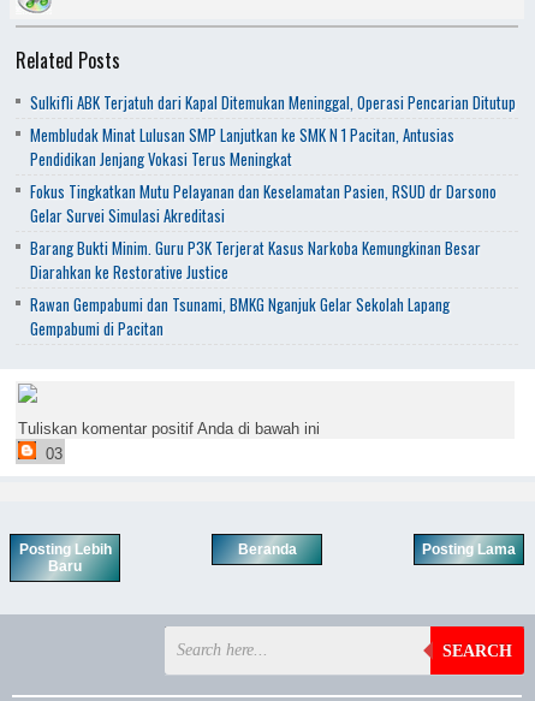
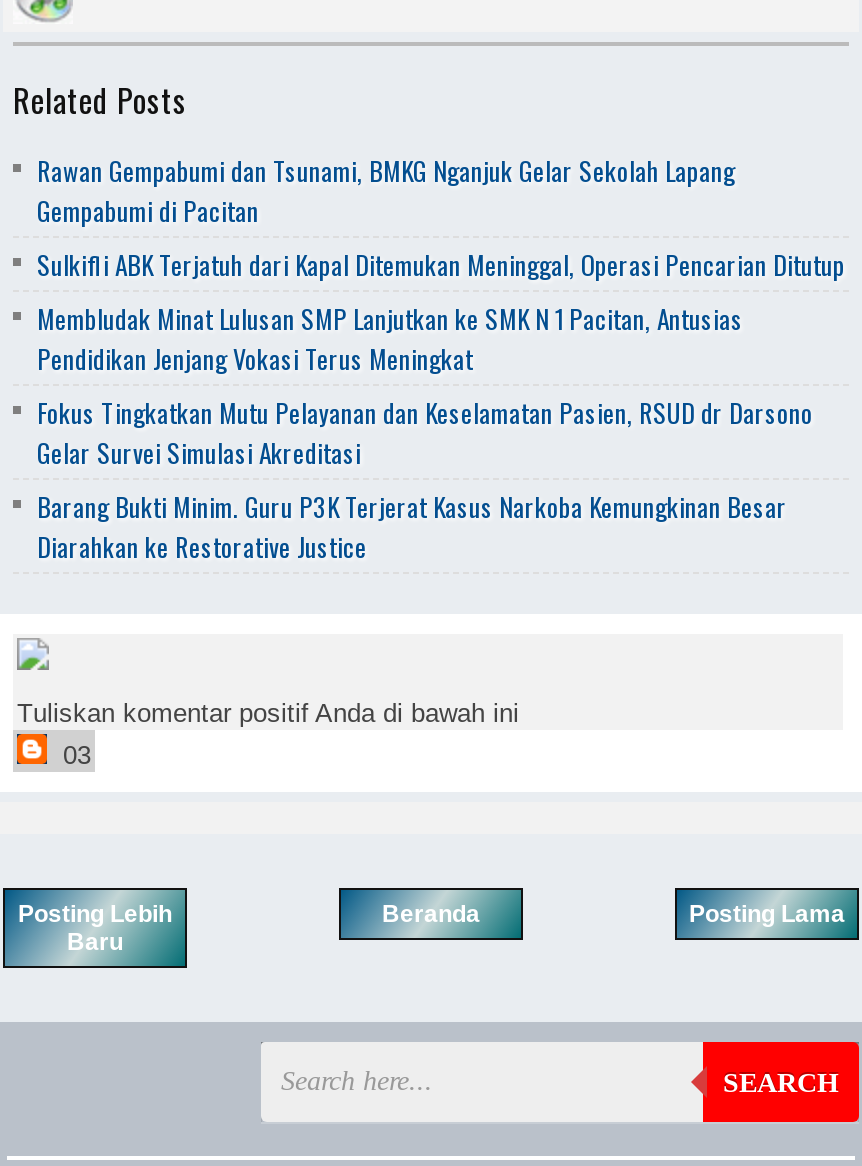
moved [30,90,516,284] -> [37,244,845,566]: Sulkifli ABK Terjatuh dari Kapal Ditemukan Meninggal, Operasi Pencarian Ditutup | Membludak Minat Lulusan SMP Lanjutkan ke SMK N 1 Pacitan, Antusias | Pendidikan Jenjang Vokasi Terus Meningkat | Fokus Tingkatkan Mutu Pelayanan dan Keselamatan Pasien, RSUD dr Darsono | Gelar Survei Simulasi Akreditasi | Barang Bukti Minim. Guru P3K Terjerat Kasus Narkoba Kemungkinan Besar | Diarahkan ke Restorative Justice
moved [30,292,450,340] -> [37,150,735,230]: Rawan Gempabumi dan Tsunami, BMKG Nganjuk Gelar Sekolah Lapang | Gempabumi di Pacitan

